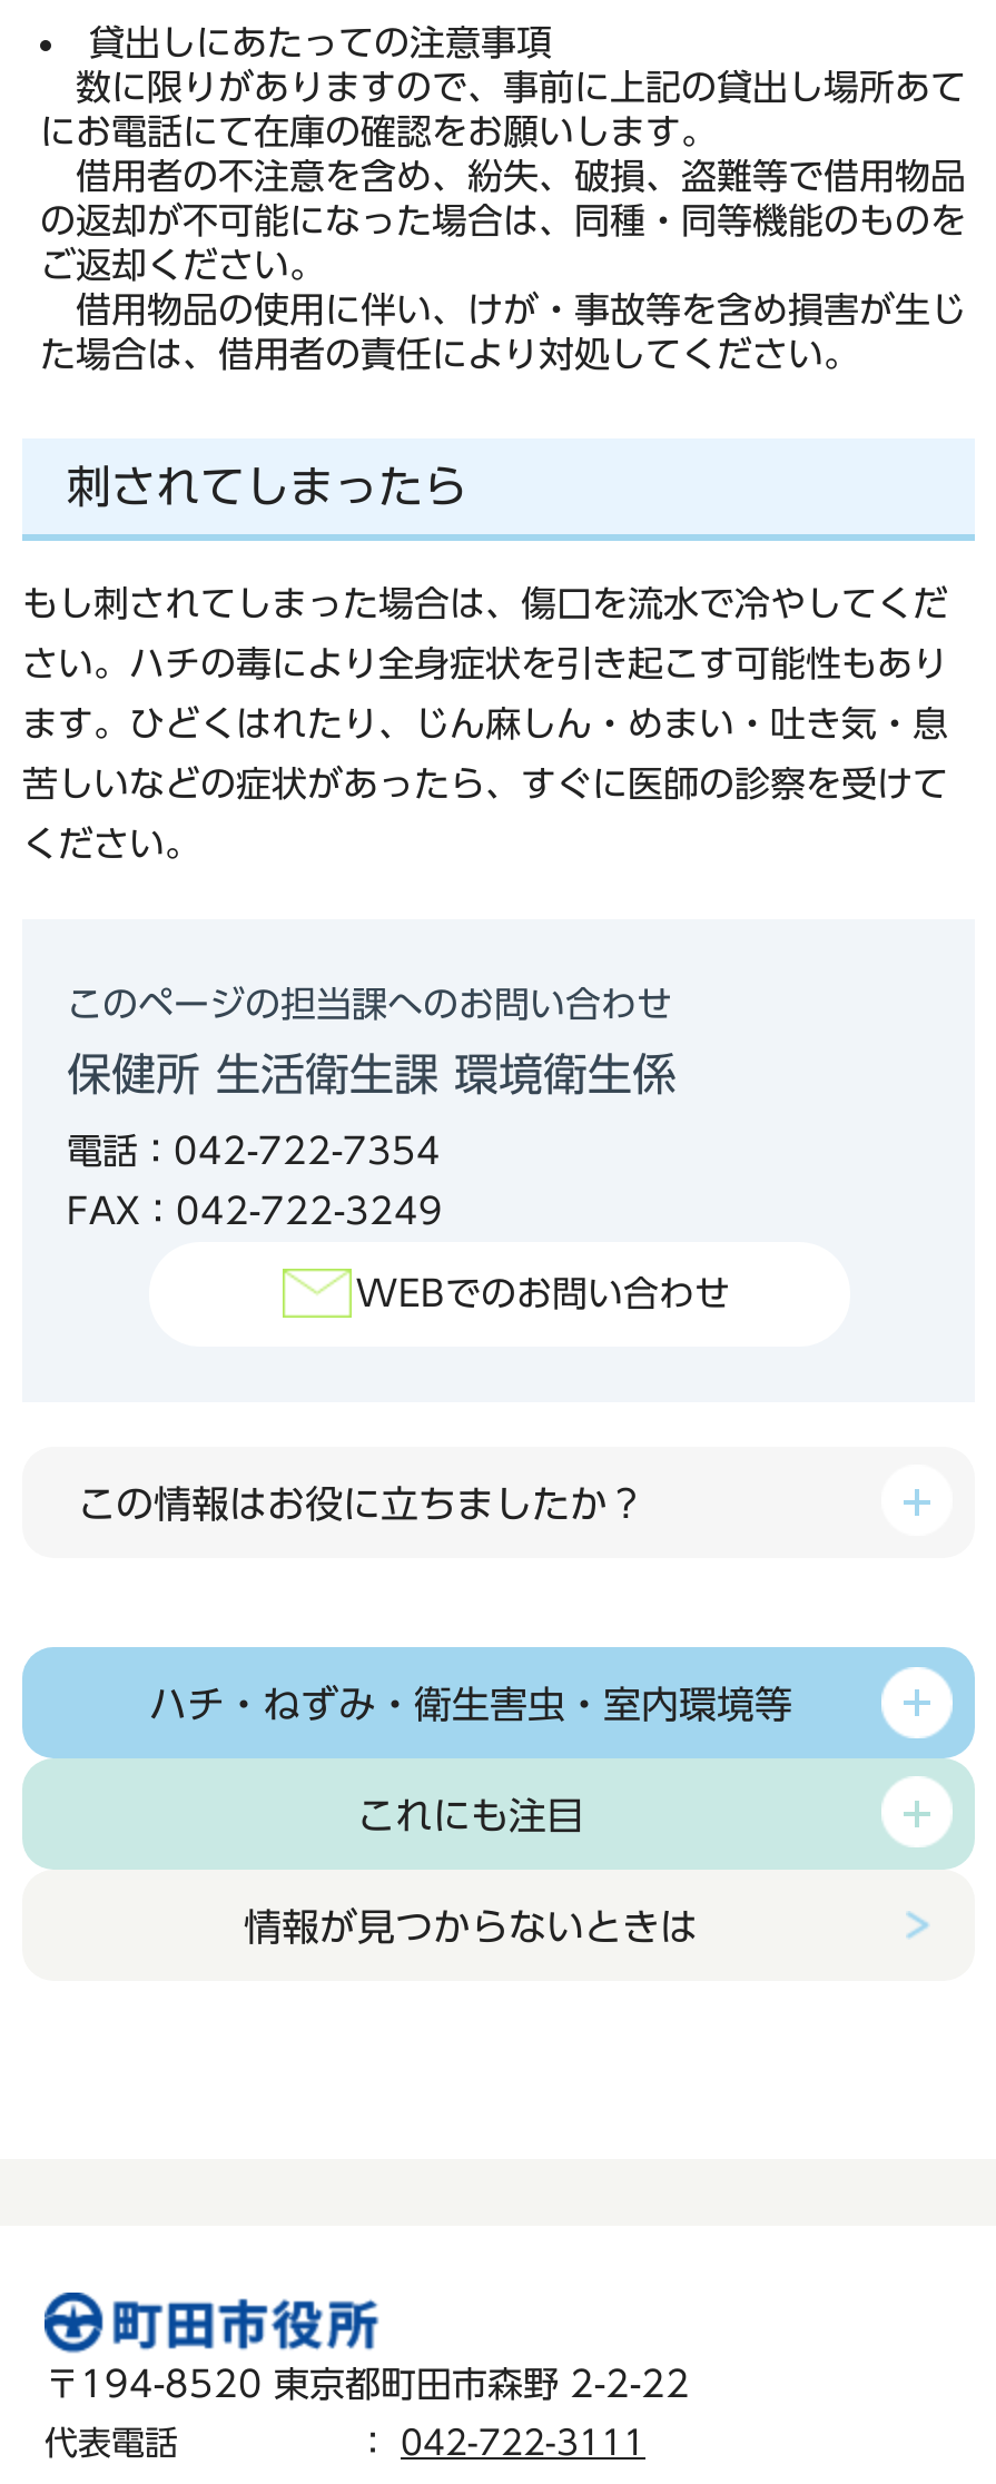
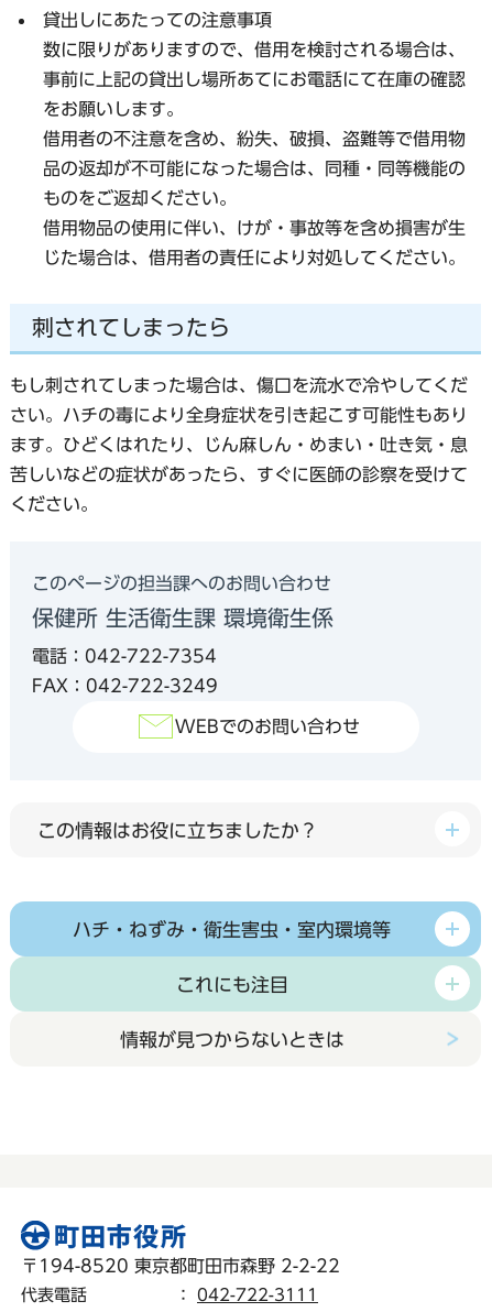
[40,68,966,371] 数に限りがありますので、事前に上記の貸出し場所あて | にお電話にて在庫の確認をお願いします。 | 借用者の不注意を含め、紛失、破損、盗難等で借用物品 | の返却が不可能になった場合は、同種・同等機能のものを | ご返却ください。 | 借用物品の使用に伴い、けが・事故等を含め損害が生じ | た場合は、借用者の責任により対処してください。 -> [43,40,466,266] 数に限りがありますので、借用を検討される場合は、 | 事前に上記の貸出し場所あてにお電話にて在庫の確認 | をお願いします。 | 借用者の不注意を含め、紛失、破損、盗難等で借用物 | 品の返却が不可能になった場合は、同種・同等機能の | ものをご返却ください。 | 借用物品の使用に伴い、けが・事故等を含め損害が生 | じた場合は、借用者の責任により対処してください。

